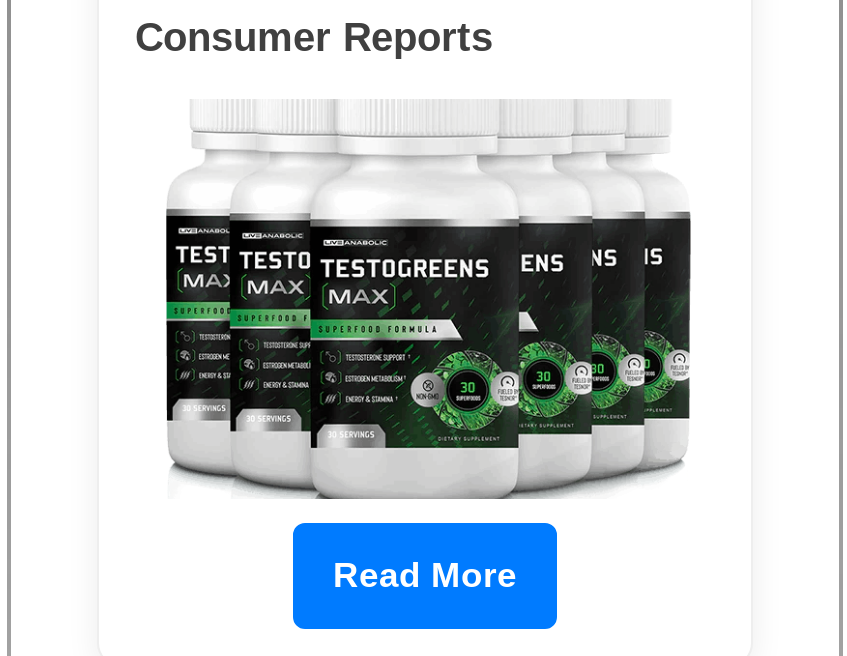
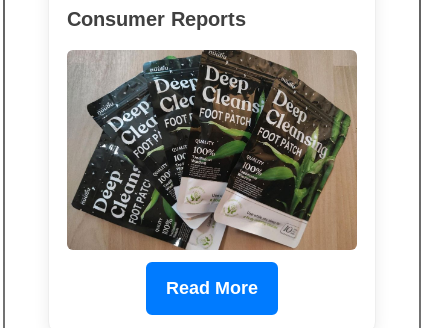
[135,100,715,500] [image] -> [66,49,358,251] [image]

